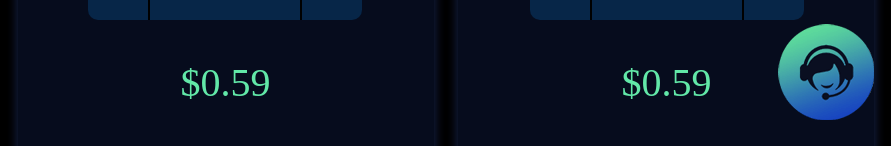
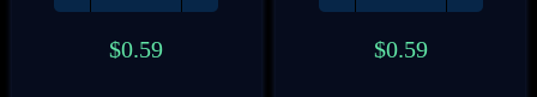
[776,22,876,122] [image] -> none

